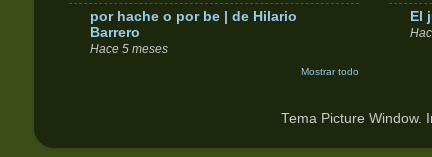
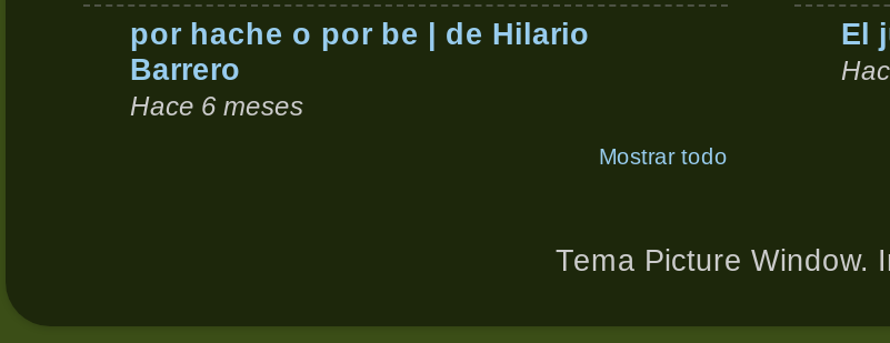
[90,42,168,56] Hace 5 meses -> [130,91,303,122] Hace 6 meses

